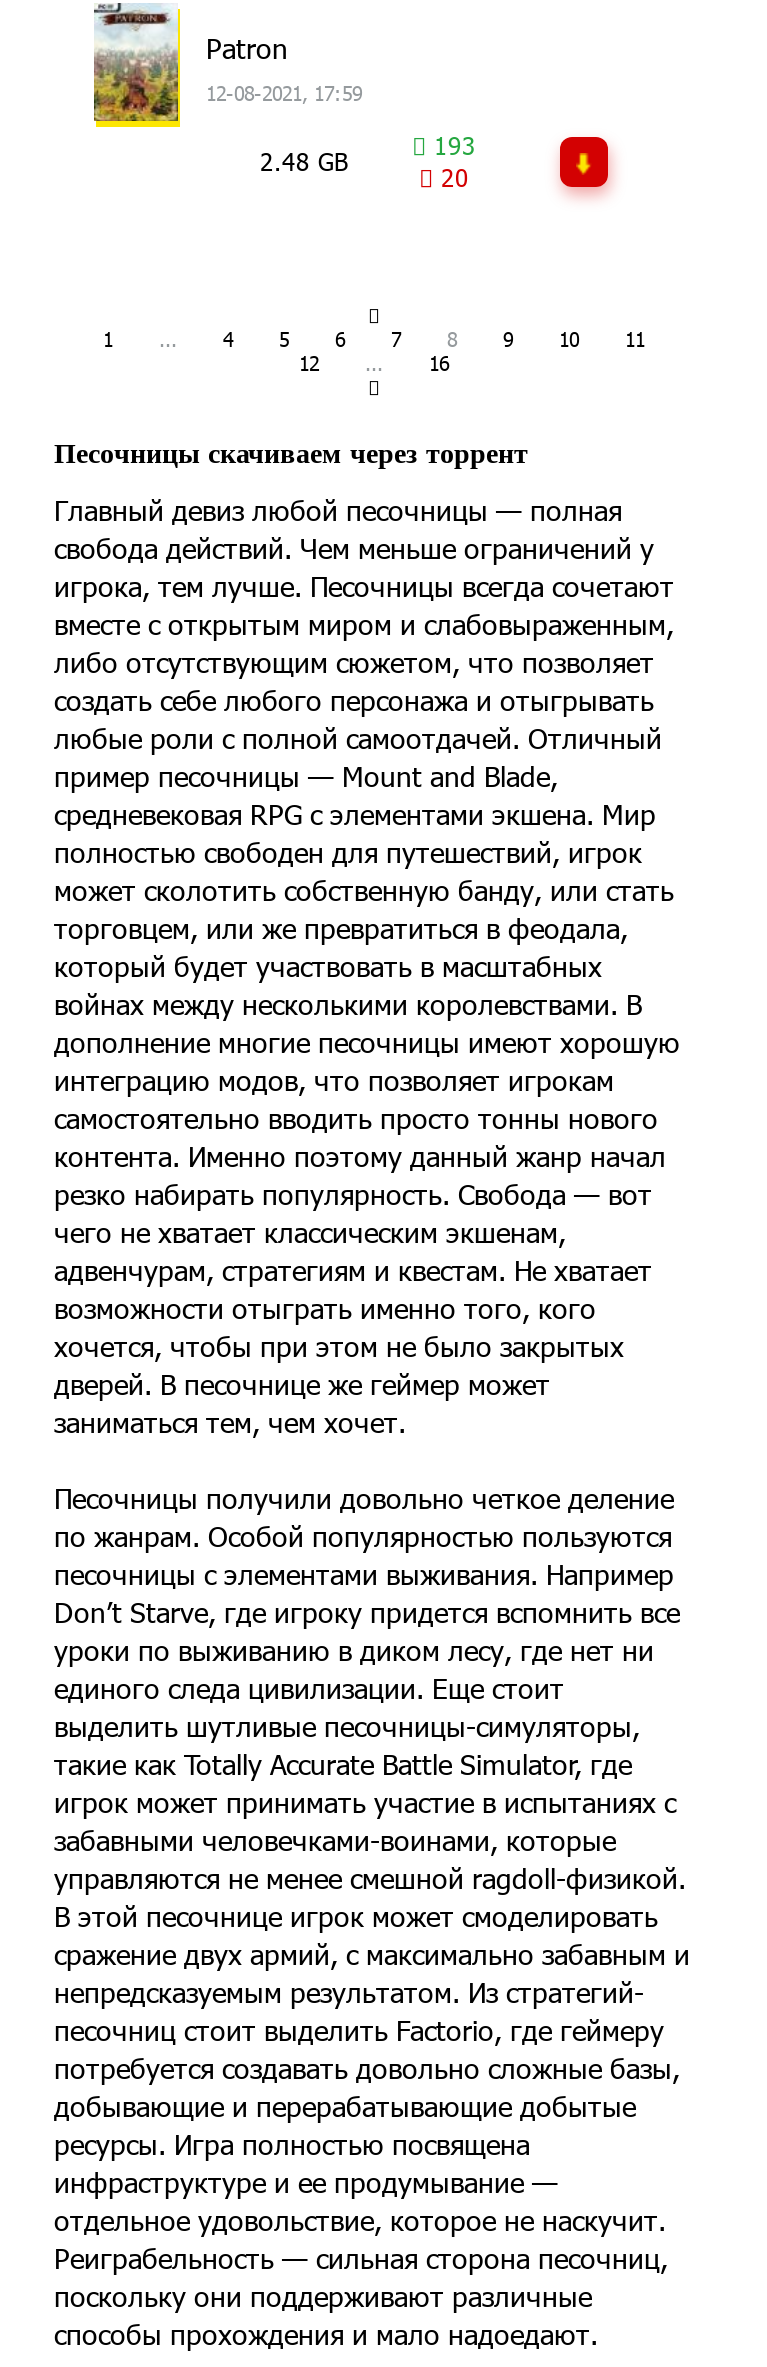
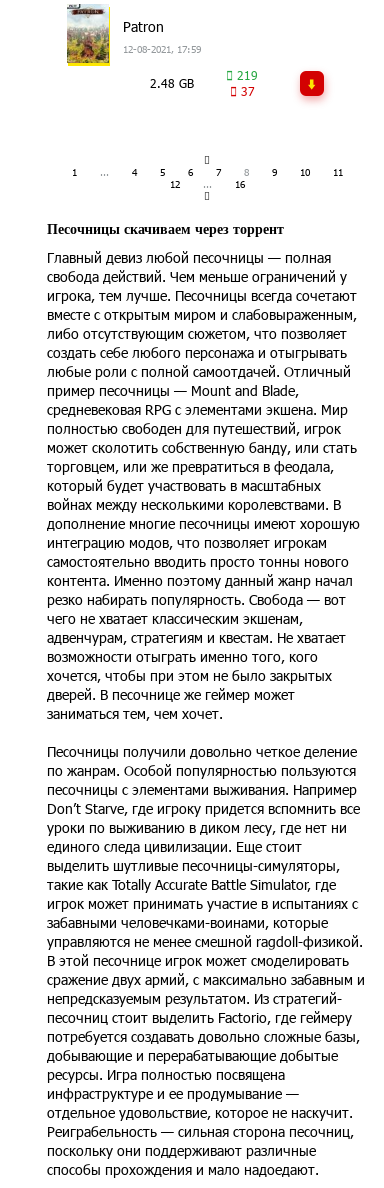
[426,130,476,162] 193 -> [233,67,258,83] 219
[433,162,469,194] 20 -> [236,83,254,99] 37

